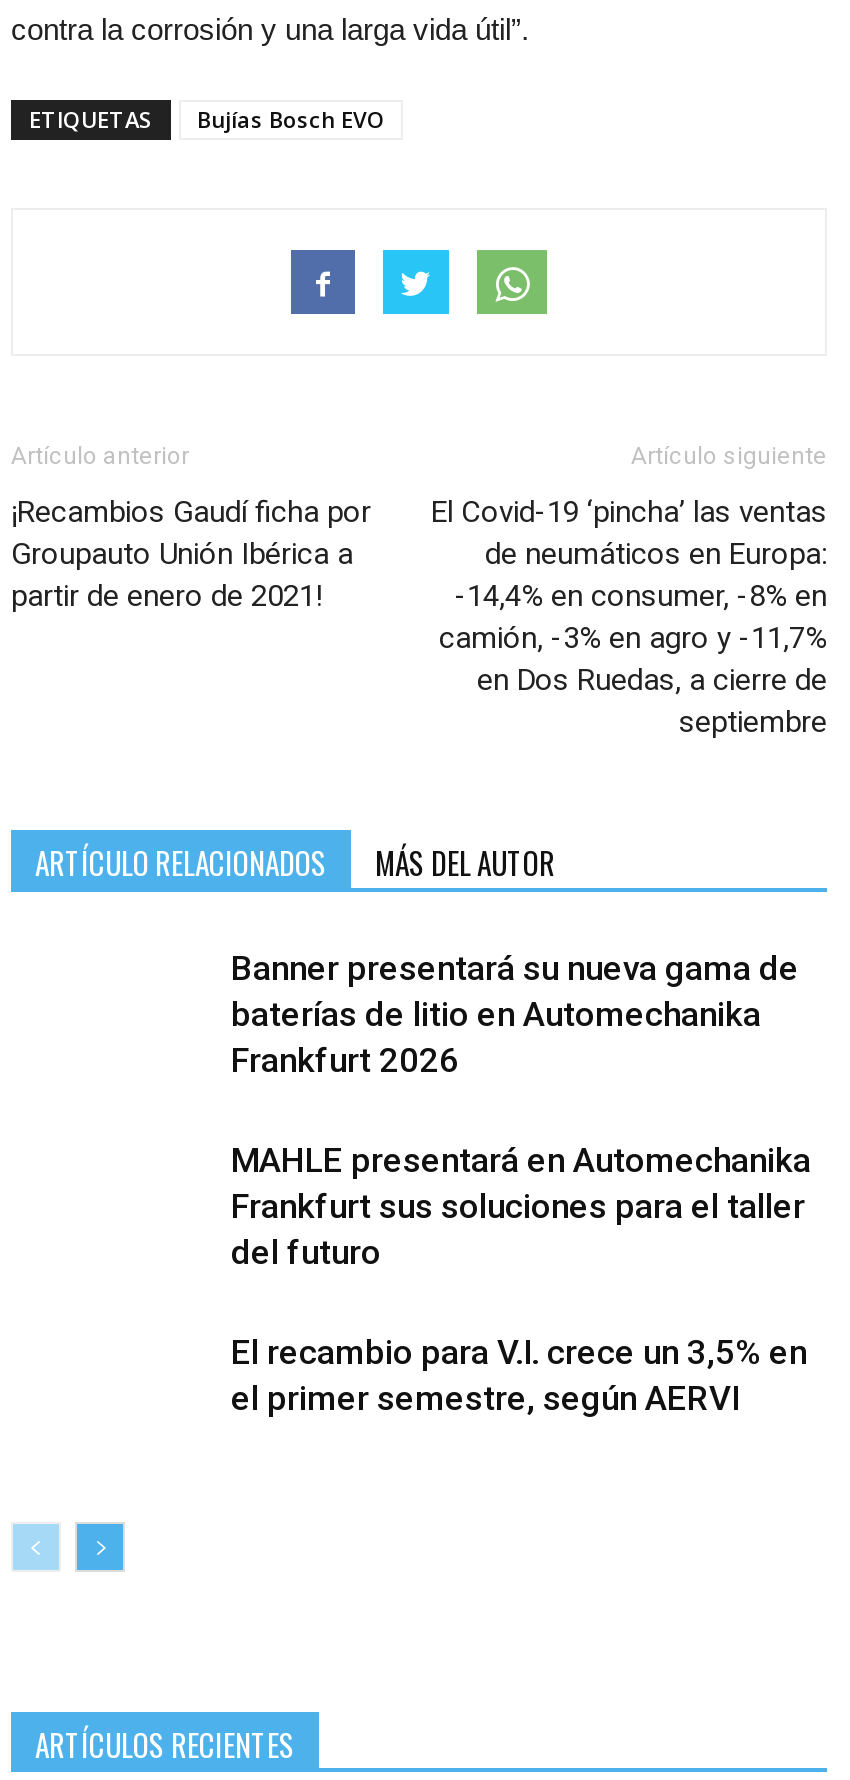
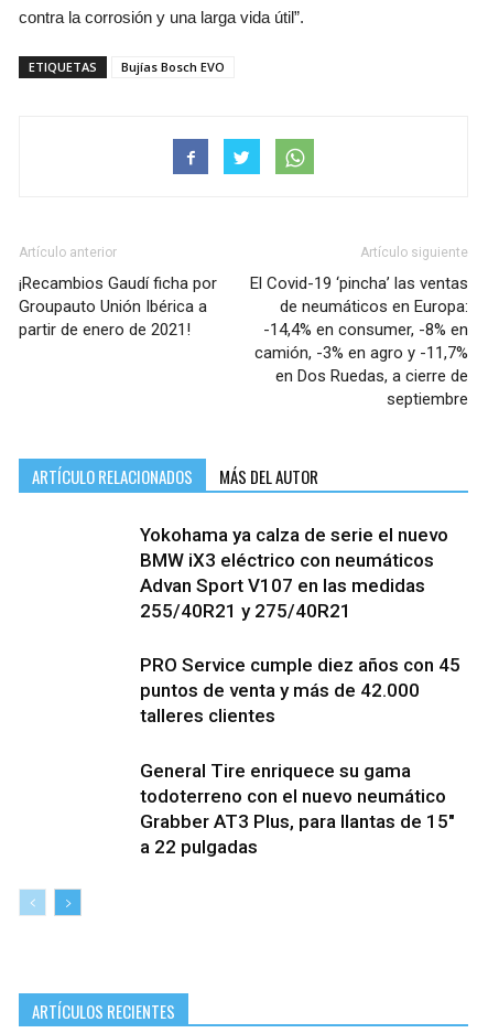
[231,947,799,1079] Banner presentará su nueva gama de | baterías de litio en Automechanika | Frankfurt 2026 -> [140,523,448,621] Yokohama ya calza de serie el nuevo | BMW iX3 eléctrico con neumáticos | Advan Sport V107 en las medidas | 255/40R21 y 275/40R21
[231,1139,811,1271] MAHLE presentará en Automechanika | Frankfurt sus soluciones para el taller | del futuro -> [140,653,460,726] PRO Service cumple diez años con 45 | puntos de venta y más de 42.000 | talleres clientes
[231,1331,807,1417] El recambio para V.I. crece un 3,5% en | el primer semestre, según AERVI -> [140,759,455,857] General Tire enriquece su gama | todoterreno con el nuevo neumático | Grabber AT3 Plus, para llantas de 15″ | a 22 pulgadas

